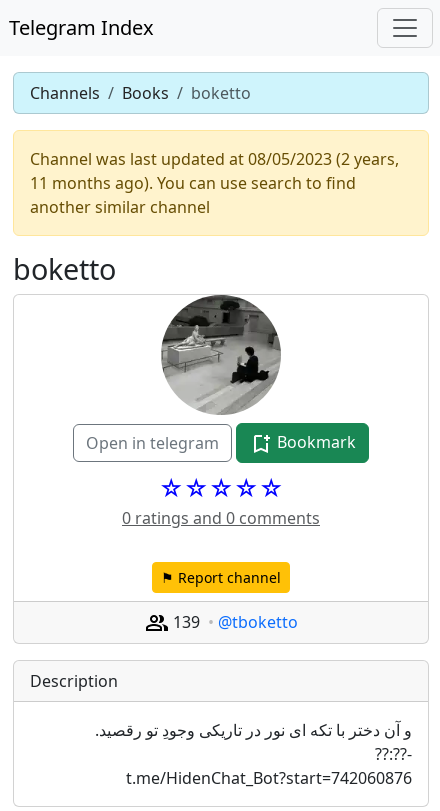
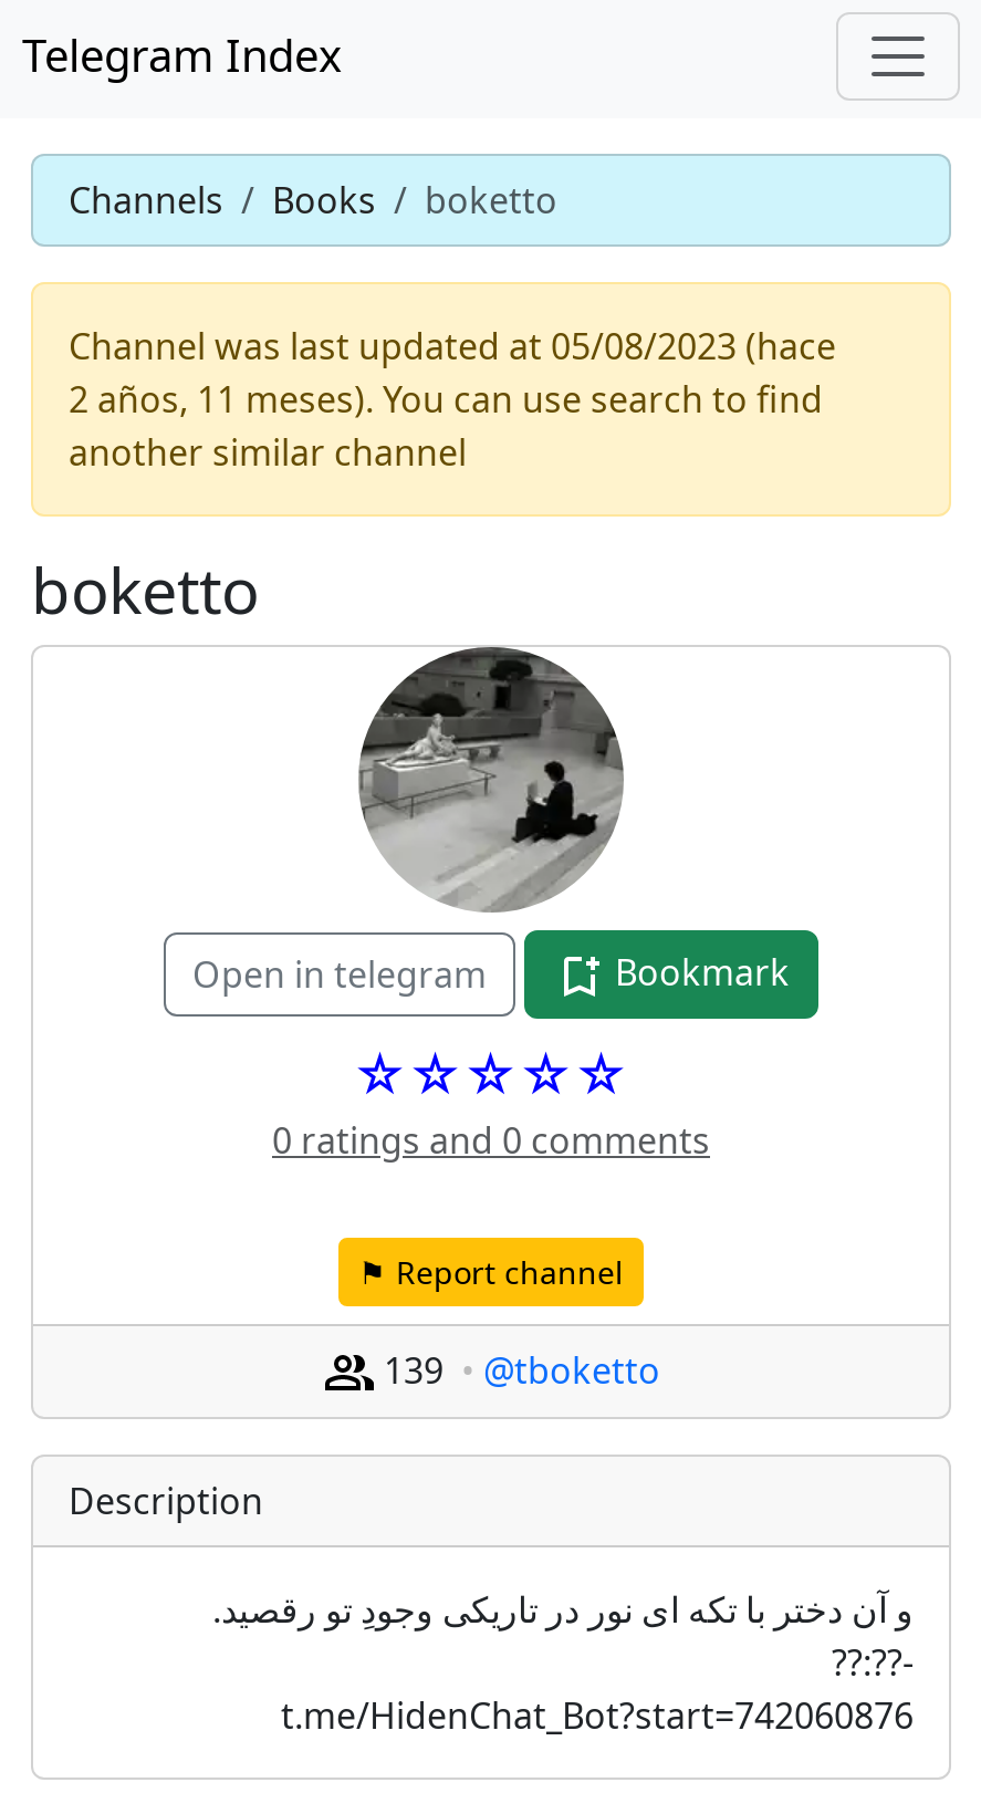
[30,148,399,194] Channel was last updated at 08/05/2023 (2 years, | 11 months ago). You can use search to find -> [69,322,836,424] Channel was last updated at 05/08/2023 (hace | 2 años, 11 meses). You can use search to find

